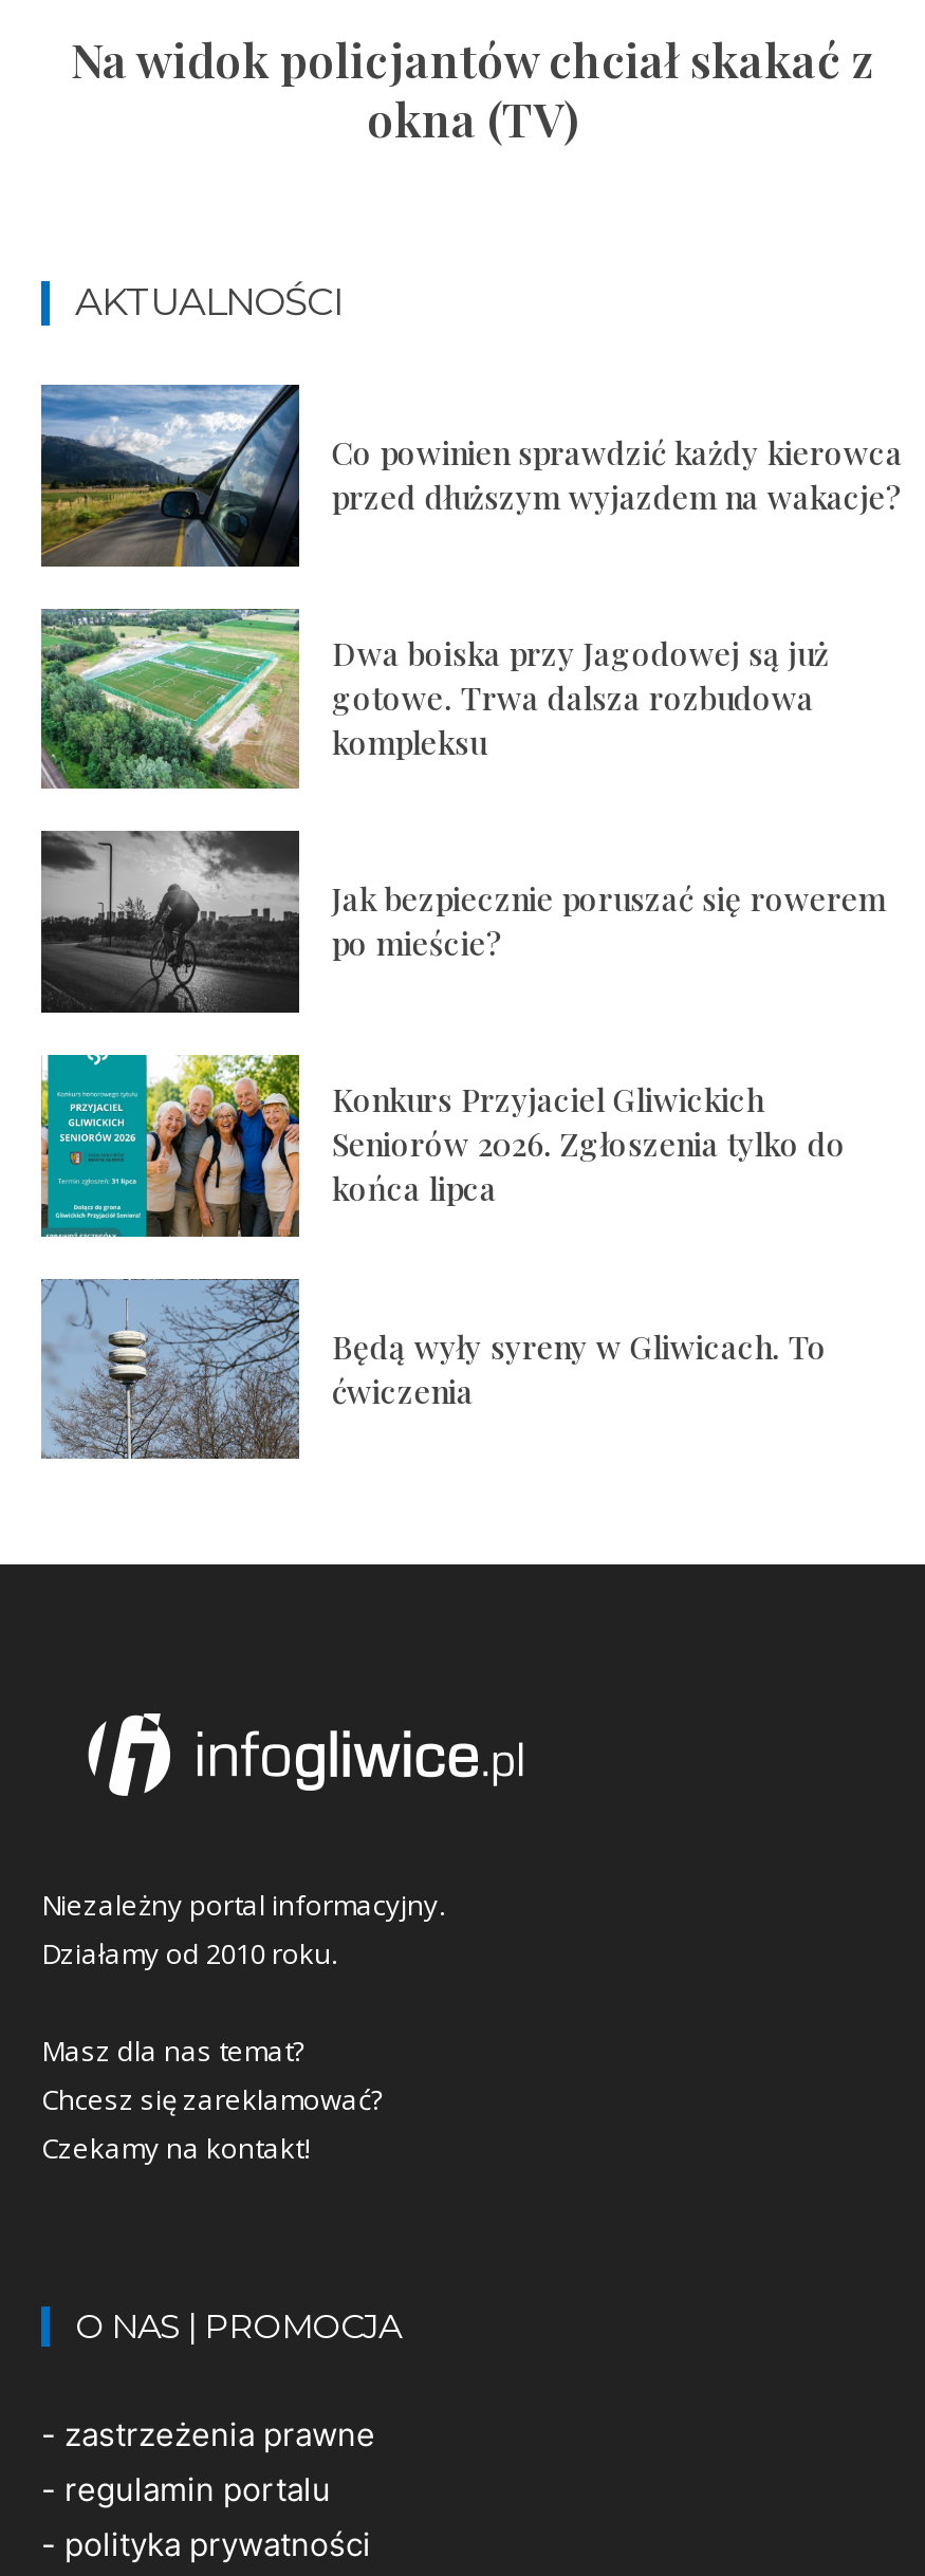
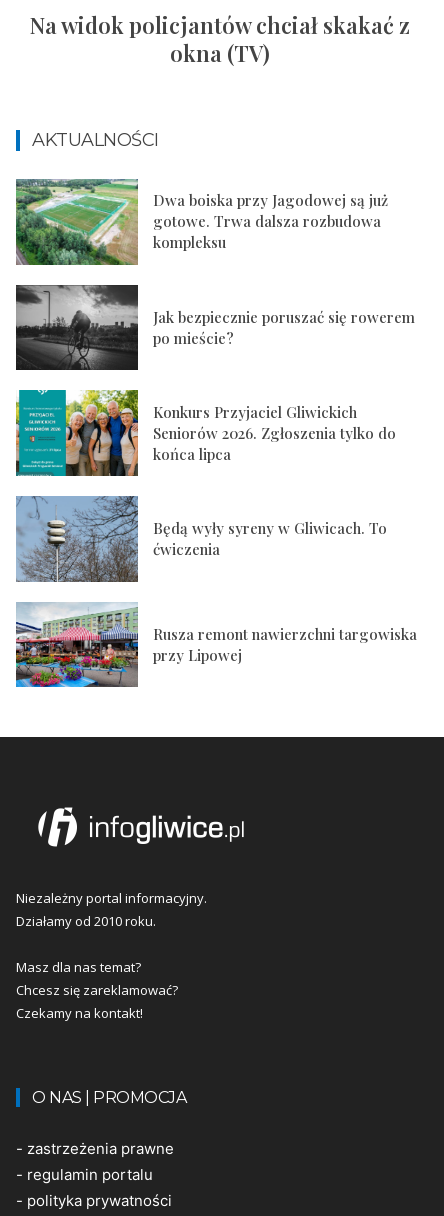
[39,385,903,569] [image] | Co powinien sprawdzić każdy kierowca | przed dłuższym wyjazdem na wakacje? -> none
moved [37,605,886,1411] -> [14,177,415,559]: [image] | Dwa boiska przy Jagodowej są już | gotowe. Trwa dalsza rozbudowa | ... | Będą wyły syreny w Gliwicach. To | ćwiczenia
none -> [15,603,417,688] [image] | Rusza remont nawierzchni targowiska | przy Lipowej

